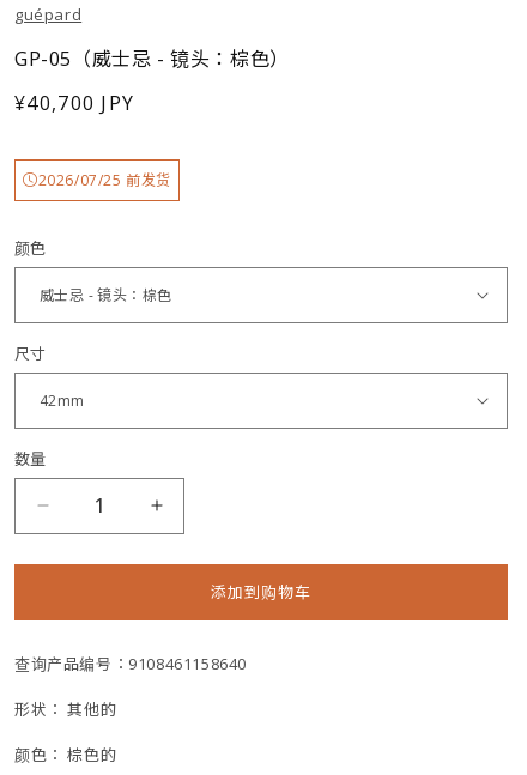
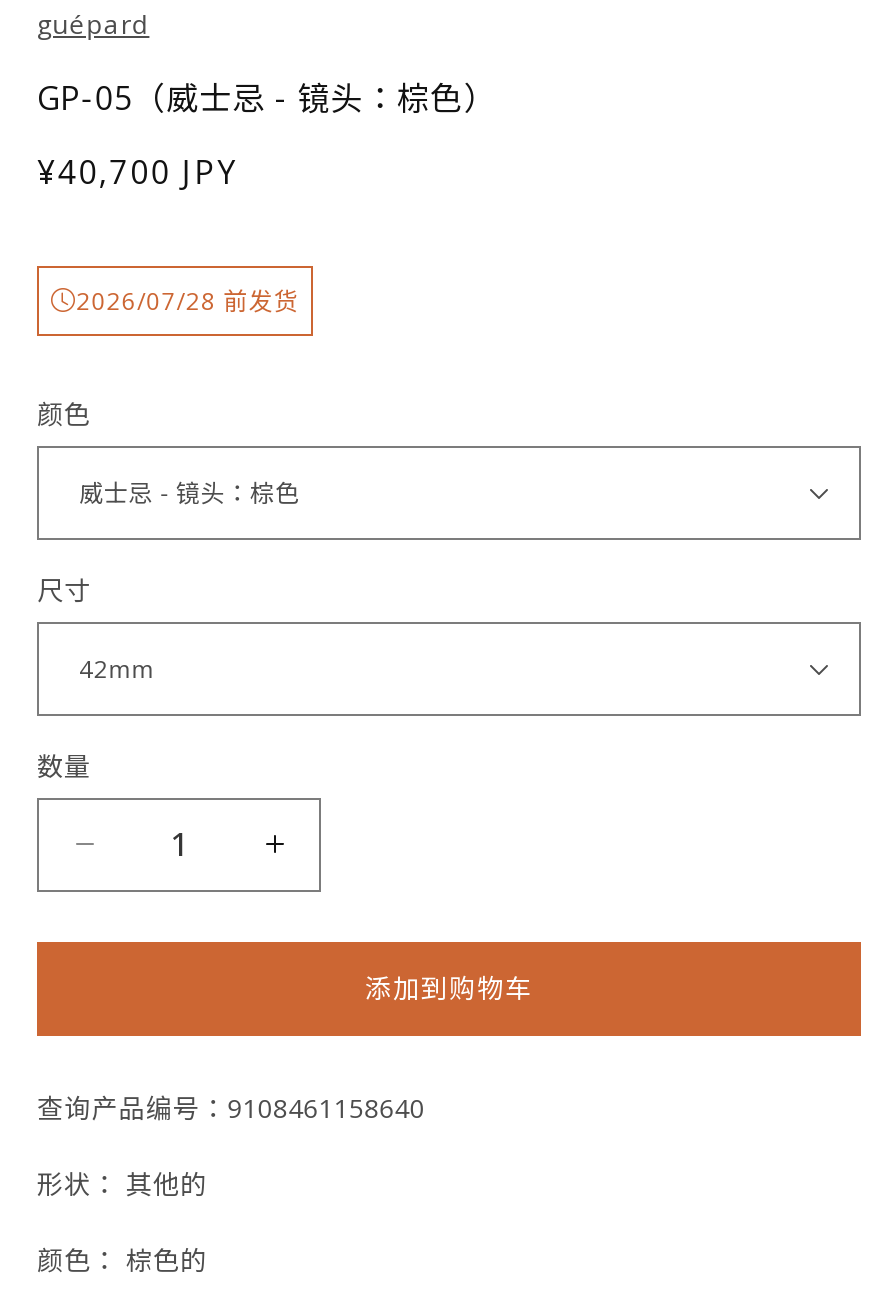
[38,170,171,190] 2026/07/25前发货 -> [76,284,299,318] 2026/07/28前发货

